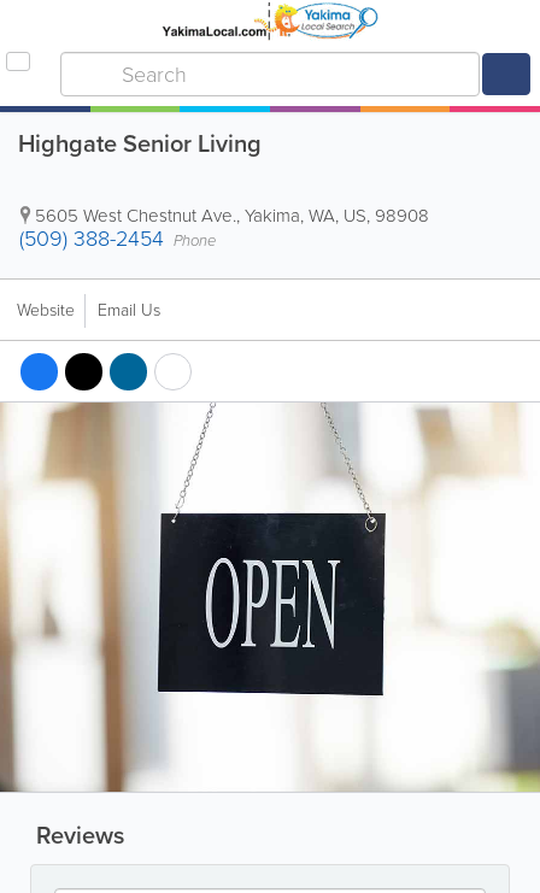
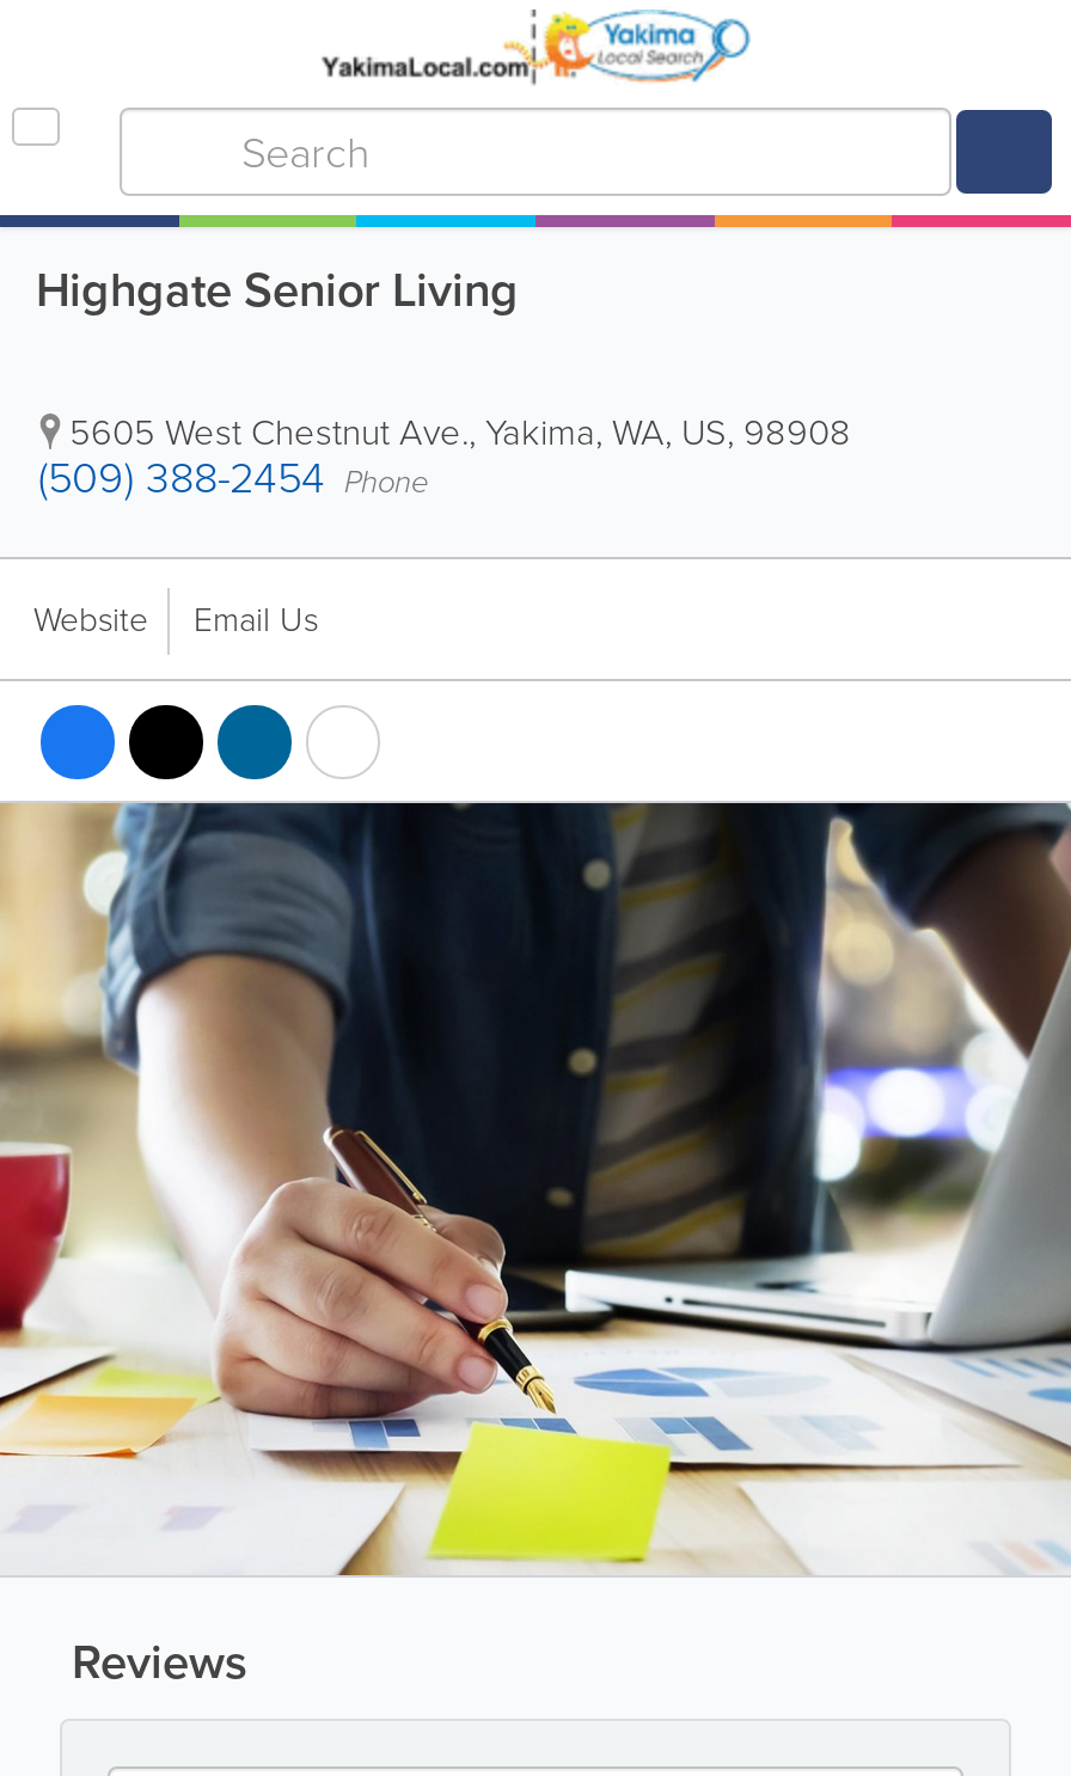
[4,401,536,793] [image] -> [7,801,1064,1578] [image]

